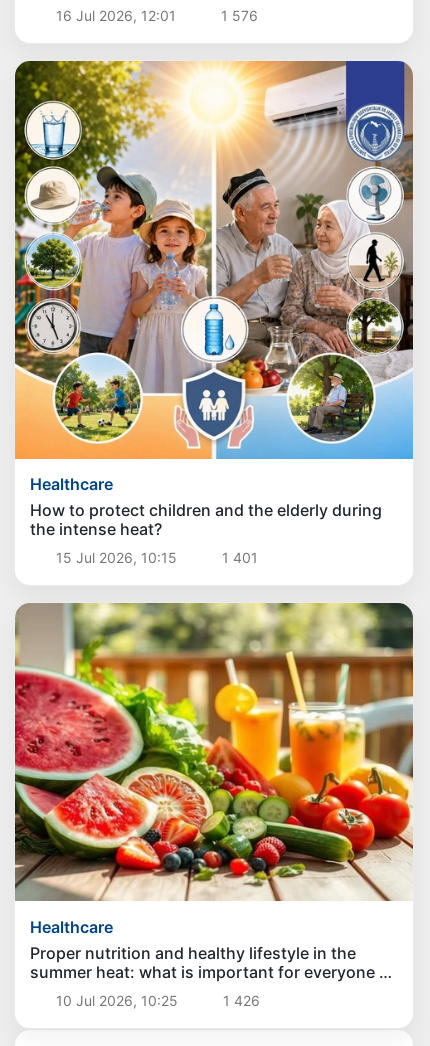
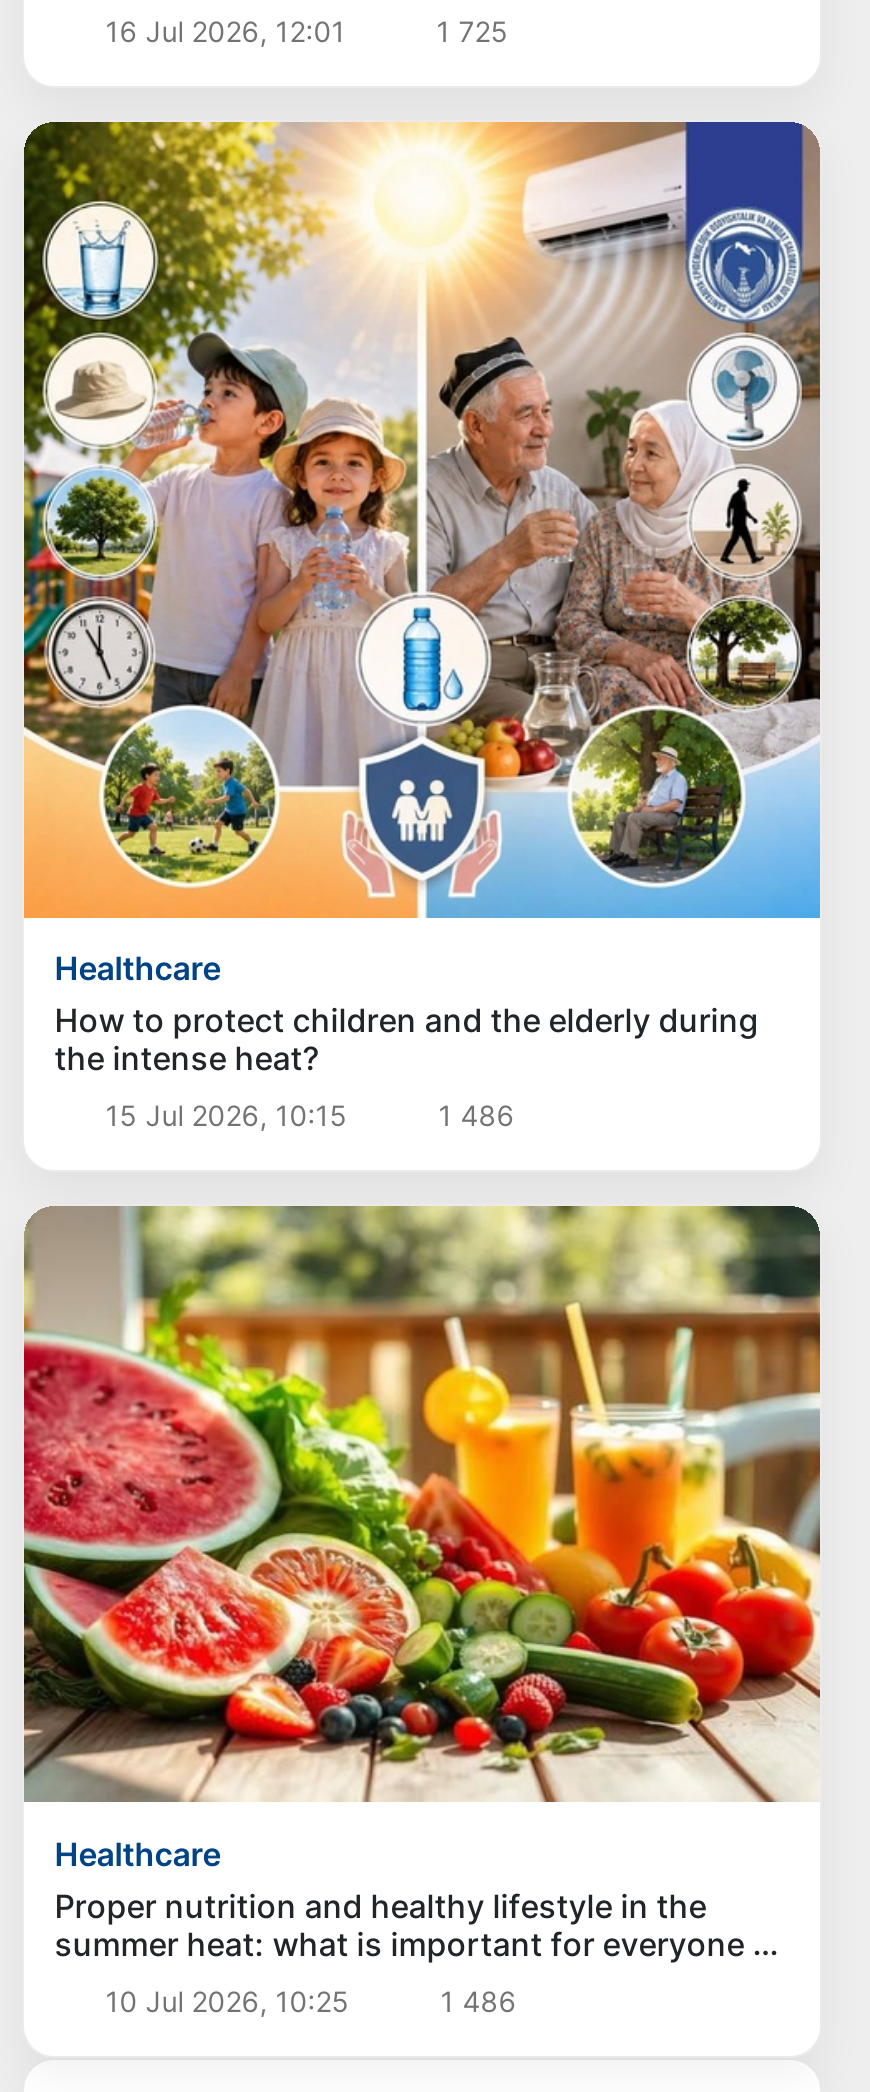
[217,7,258,24] 1 576 -> [428,13,508,47] 1 725
[218,549,258,566] 1 401 -> [430,1098,514,1132] 1 486
[219,991,260,1008] 1 426 -> [432,1983,516,2017] 1 486

